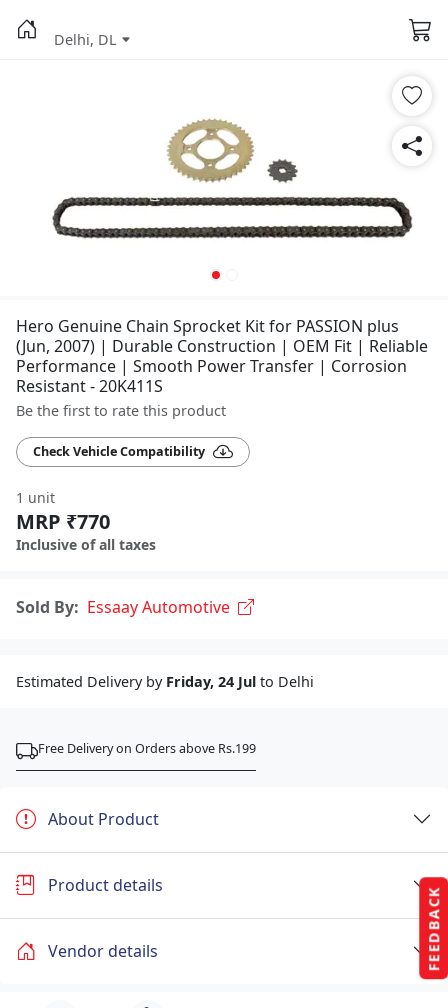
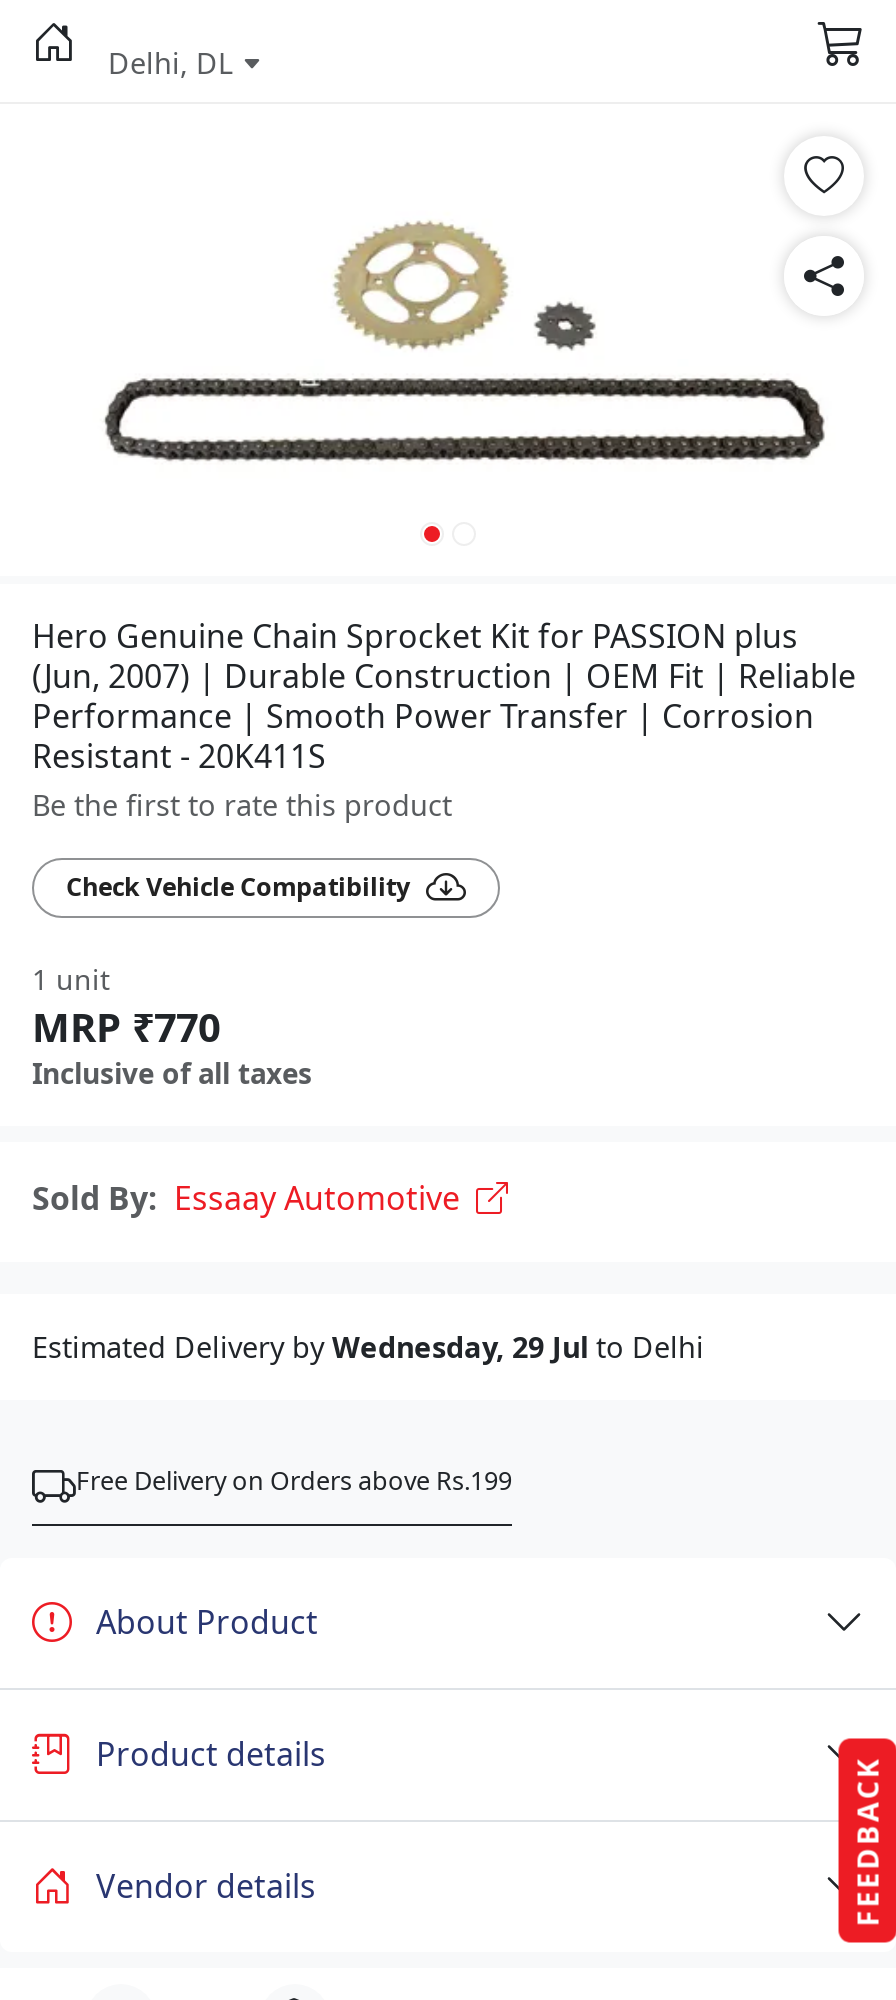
[16,672,314,691] Estimated Delivery by Friday, 24 Jul to Delhi -> [32,1328,704,1366] Estimated Delivery by Wednesday, 29 Jul to Delhi

